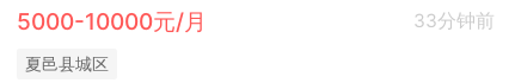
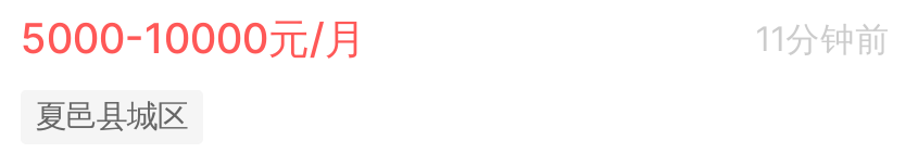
[414,9,495,32] 33分钟前 -> [755,17,890,59] 11分钟前

